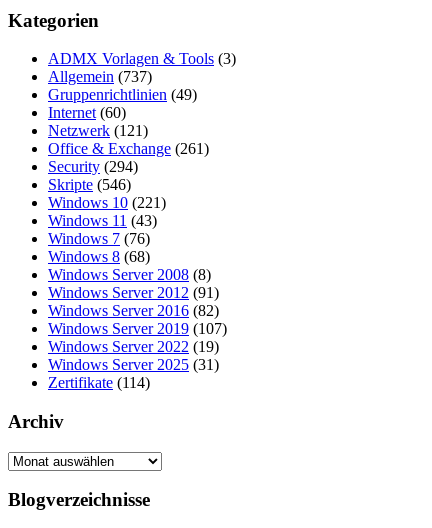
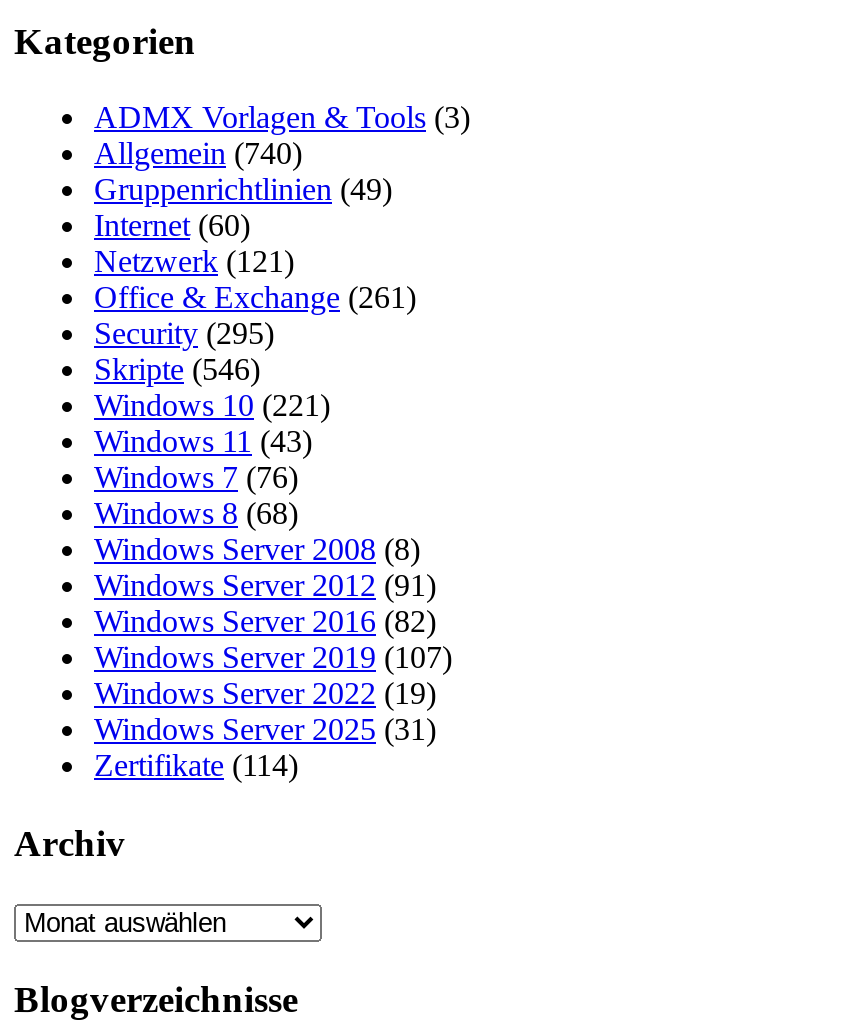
[48,68,152,85] Allgemein (737) -> [94,136,302,170] Allgemein (740)
[48,158,138,175] Security (294) -> [94,316,274,350] Security (295)

